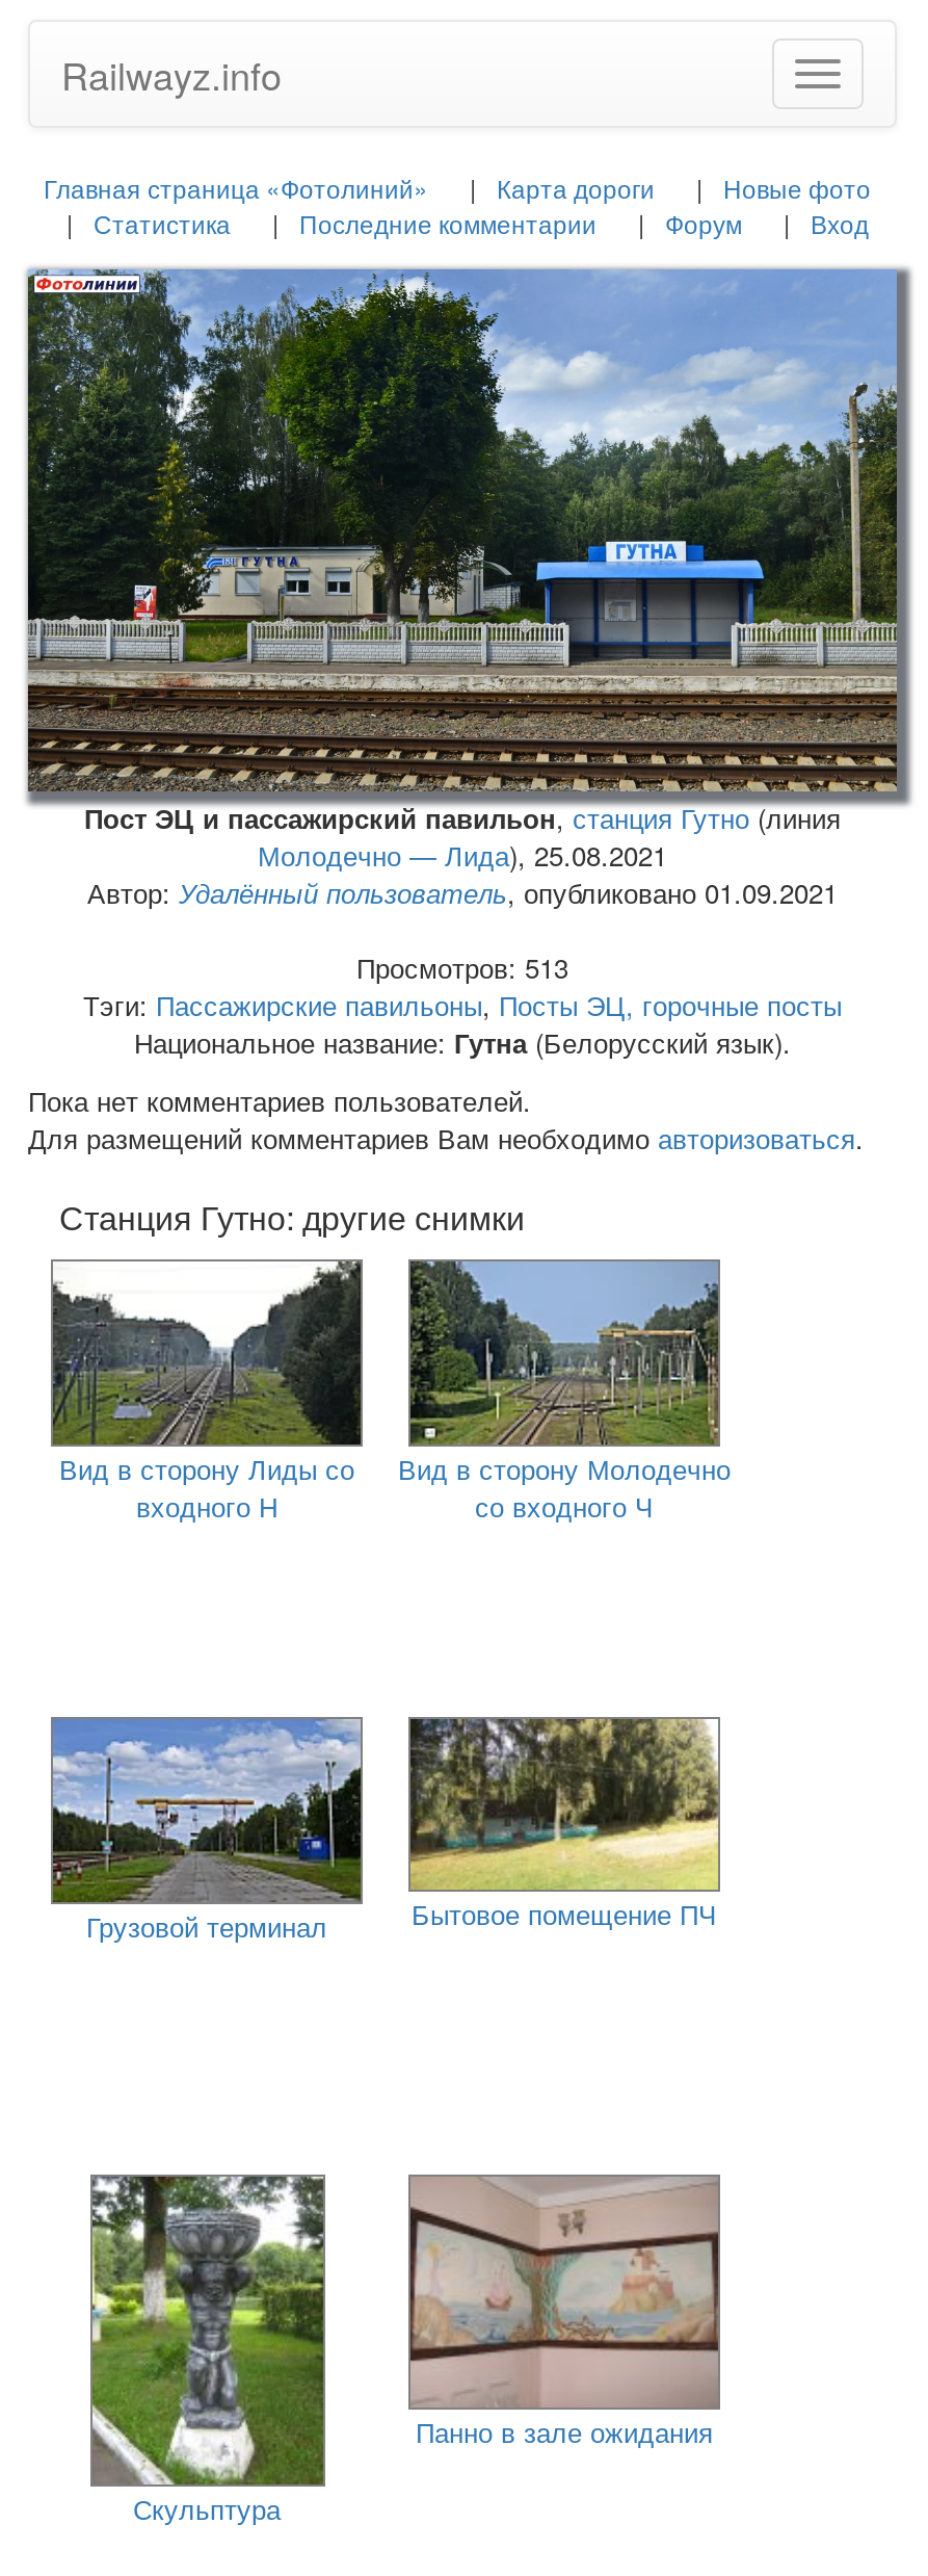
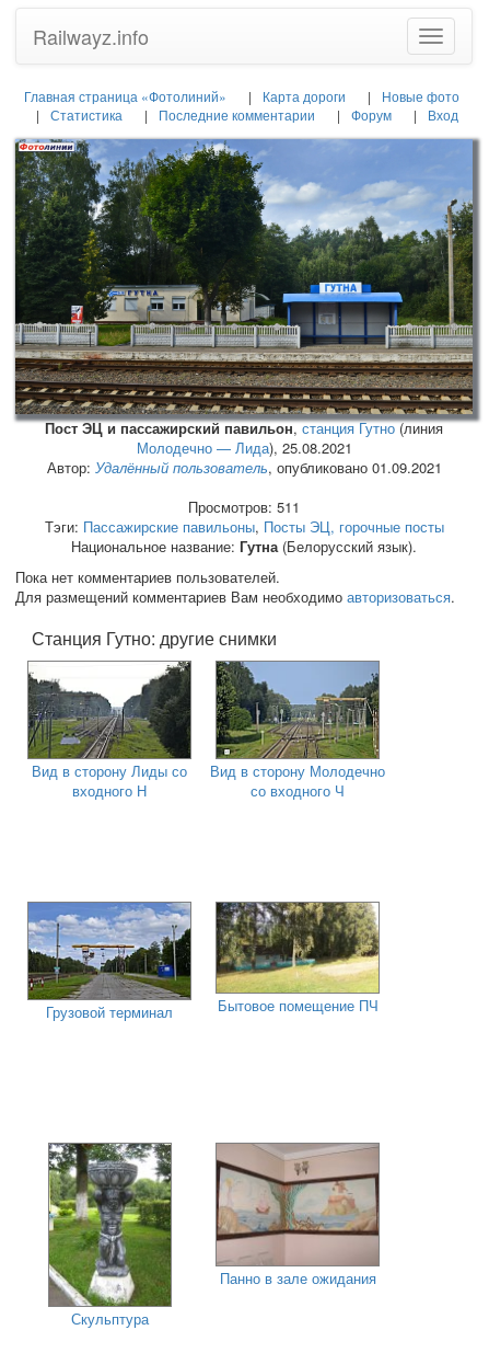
[356,947,568,987] Просмотров: 513 -> [188,496,300,517] Просмотров: 511

